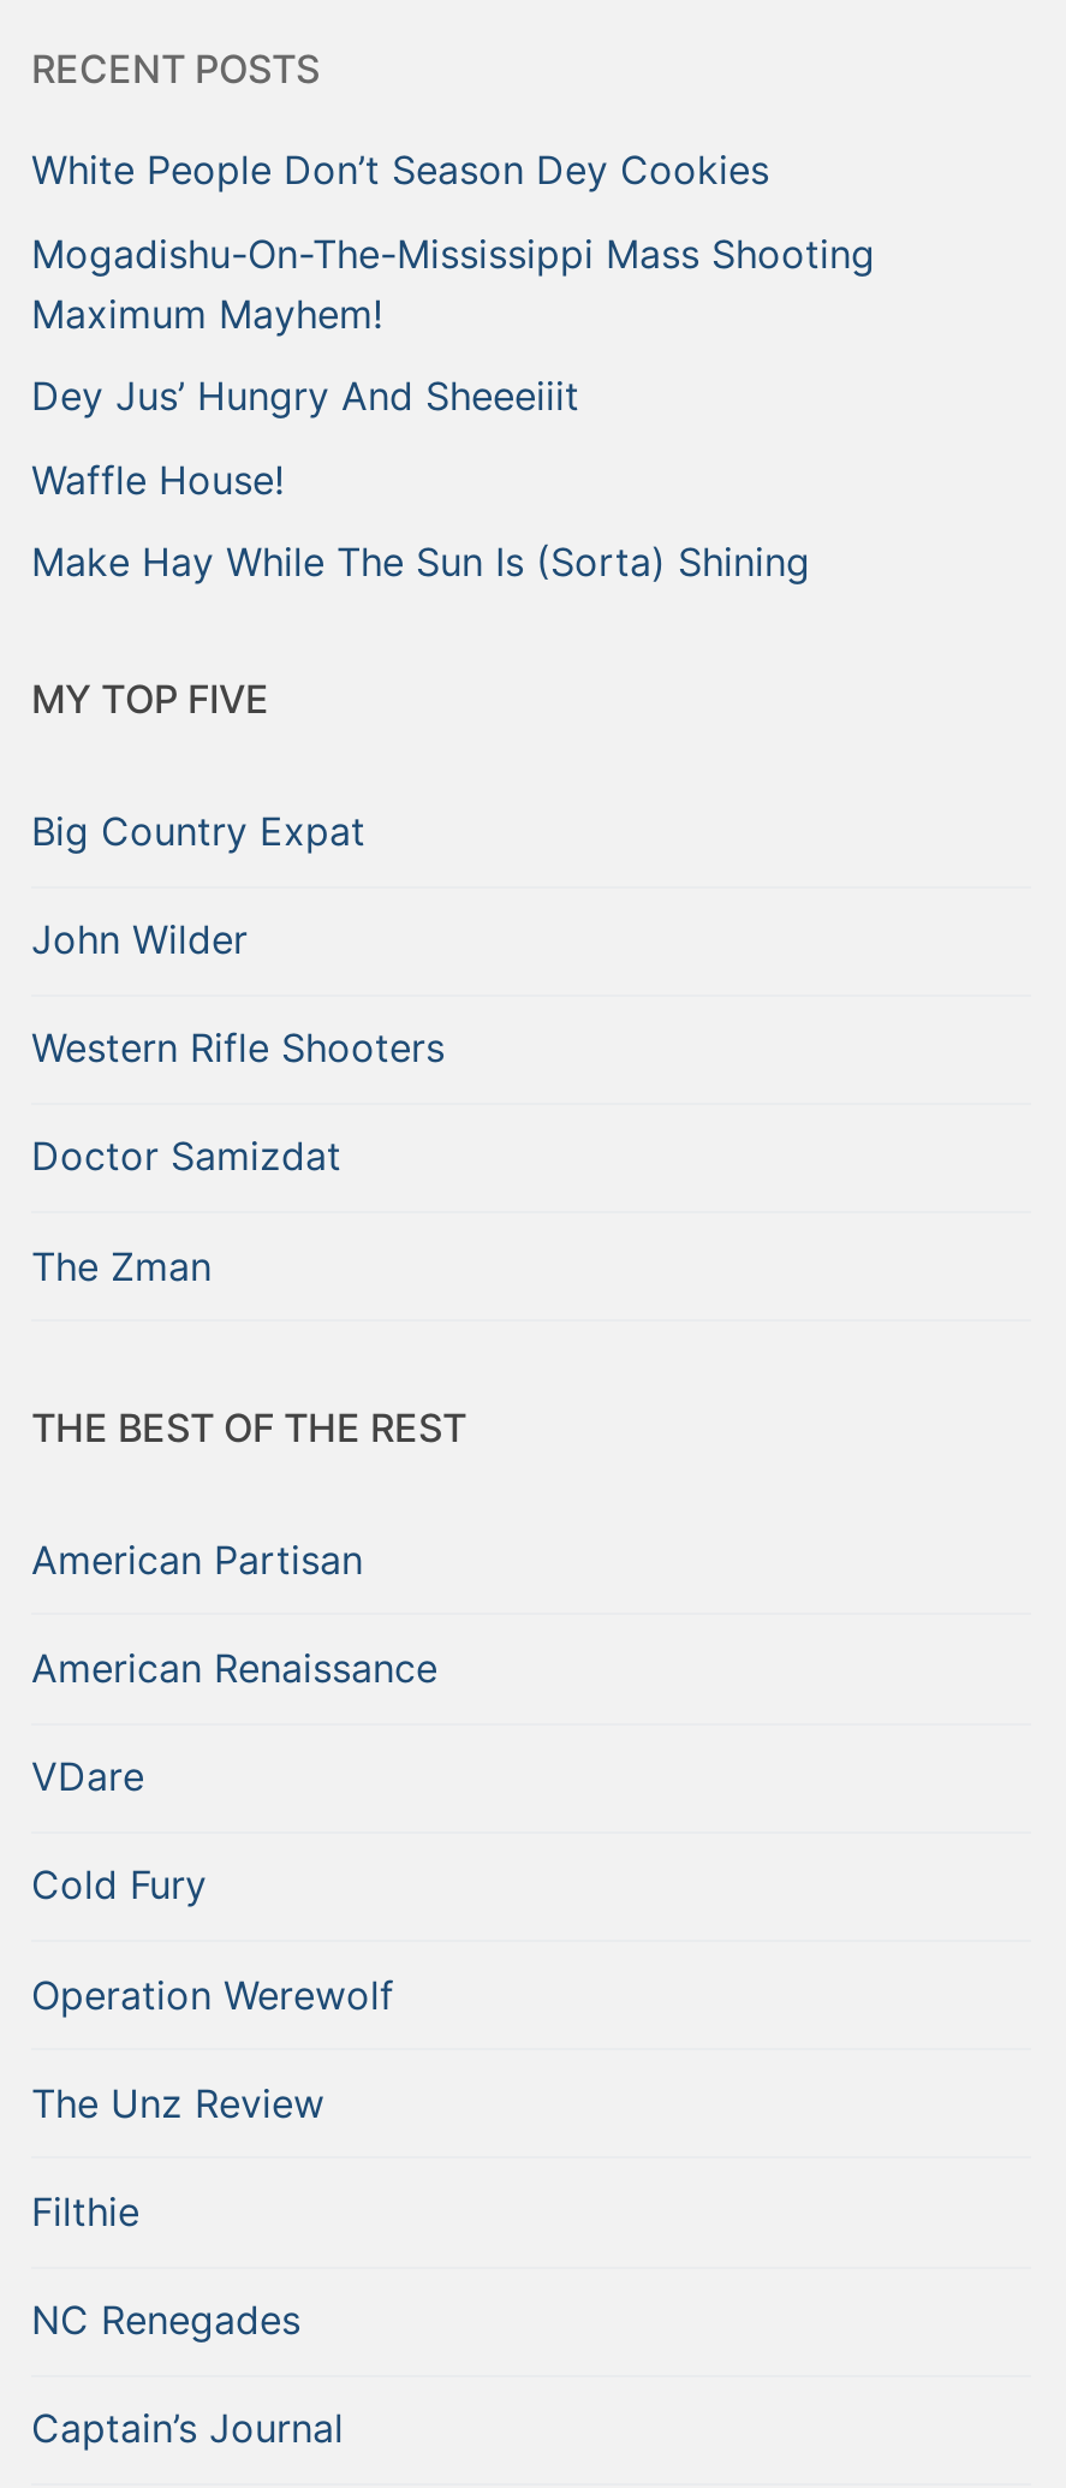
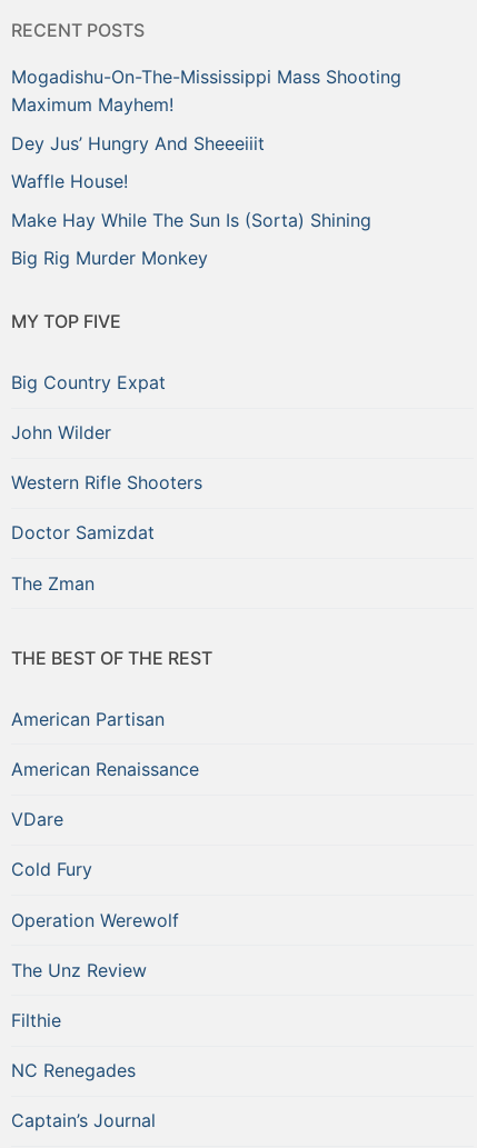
[31,146,769,194] White People Don’t Season Dey Cookies -> none
moved [31,228,875,586] -> [11,66,401,231]: Mogadishu-On-The-Mississippi Mass Shooting | Maximum Mayhem! | Dey Jus’ Hungry And Sheeeiiit | Waffle House! | Make Hay While The Sun Is (Sorta) Shining
none -> [11,247,208,269] Big Rig Murder Monkey

